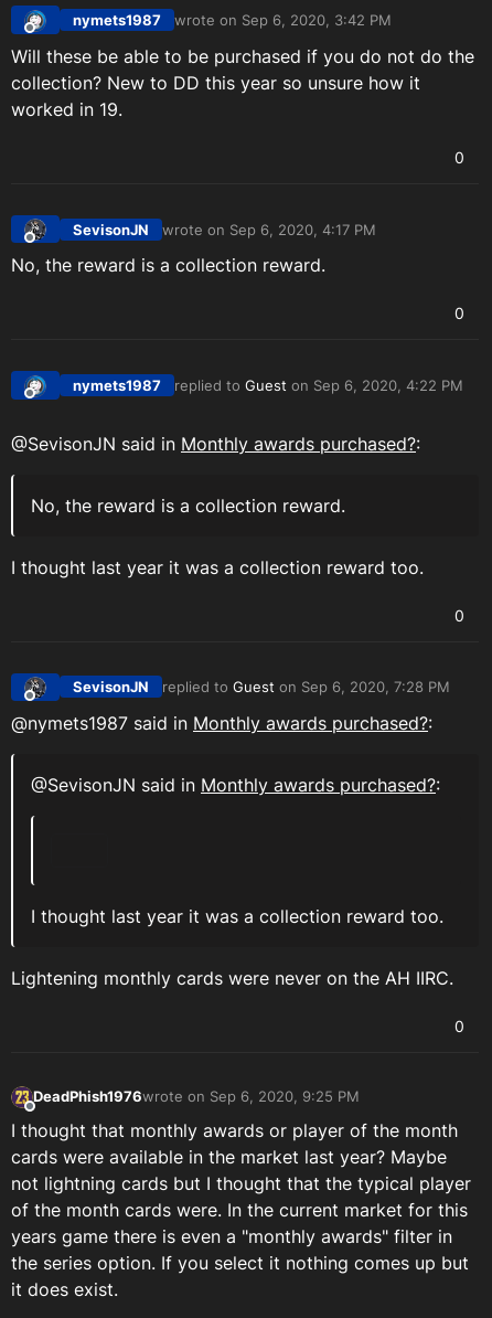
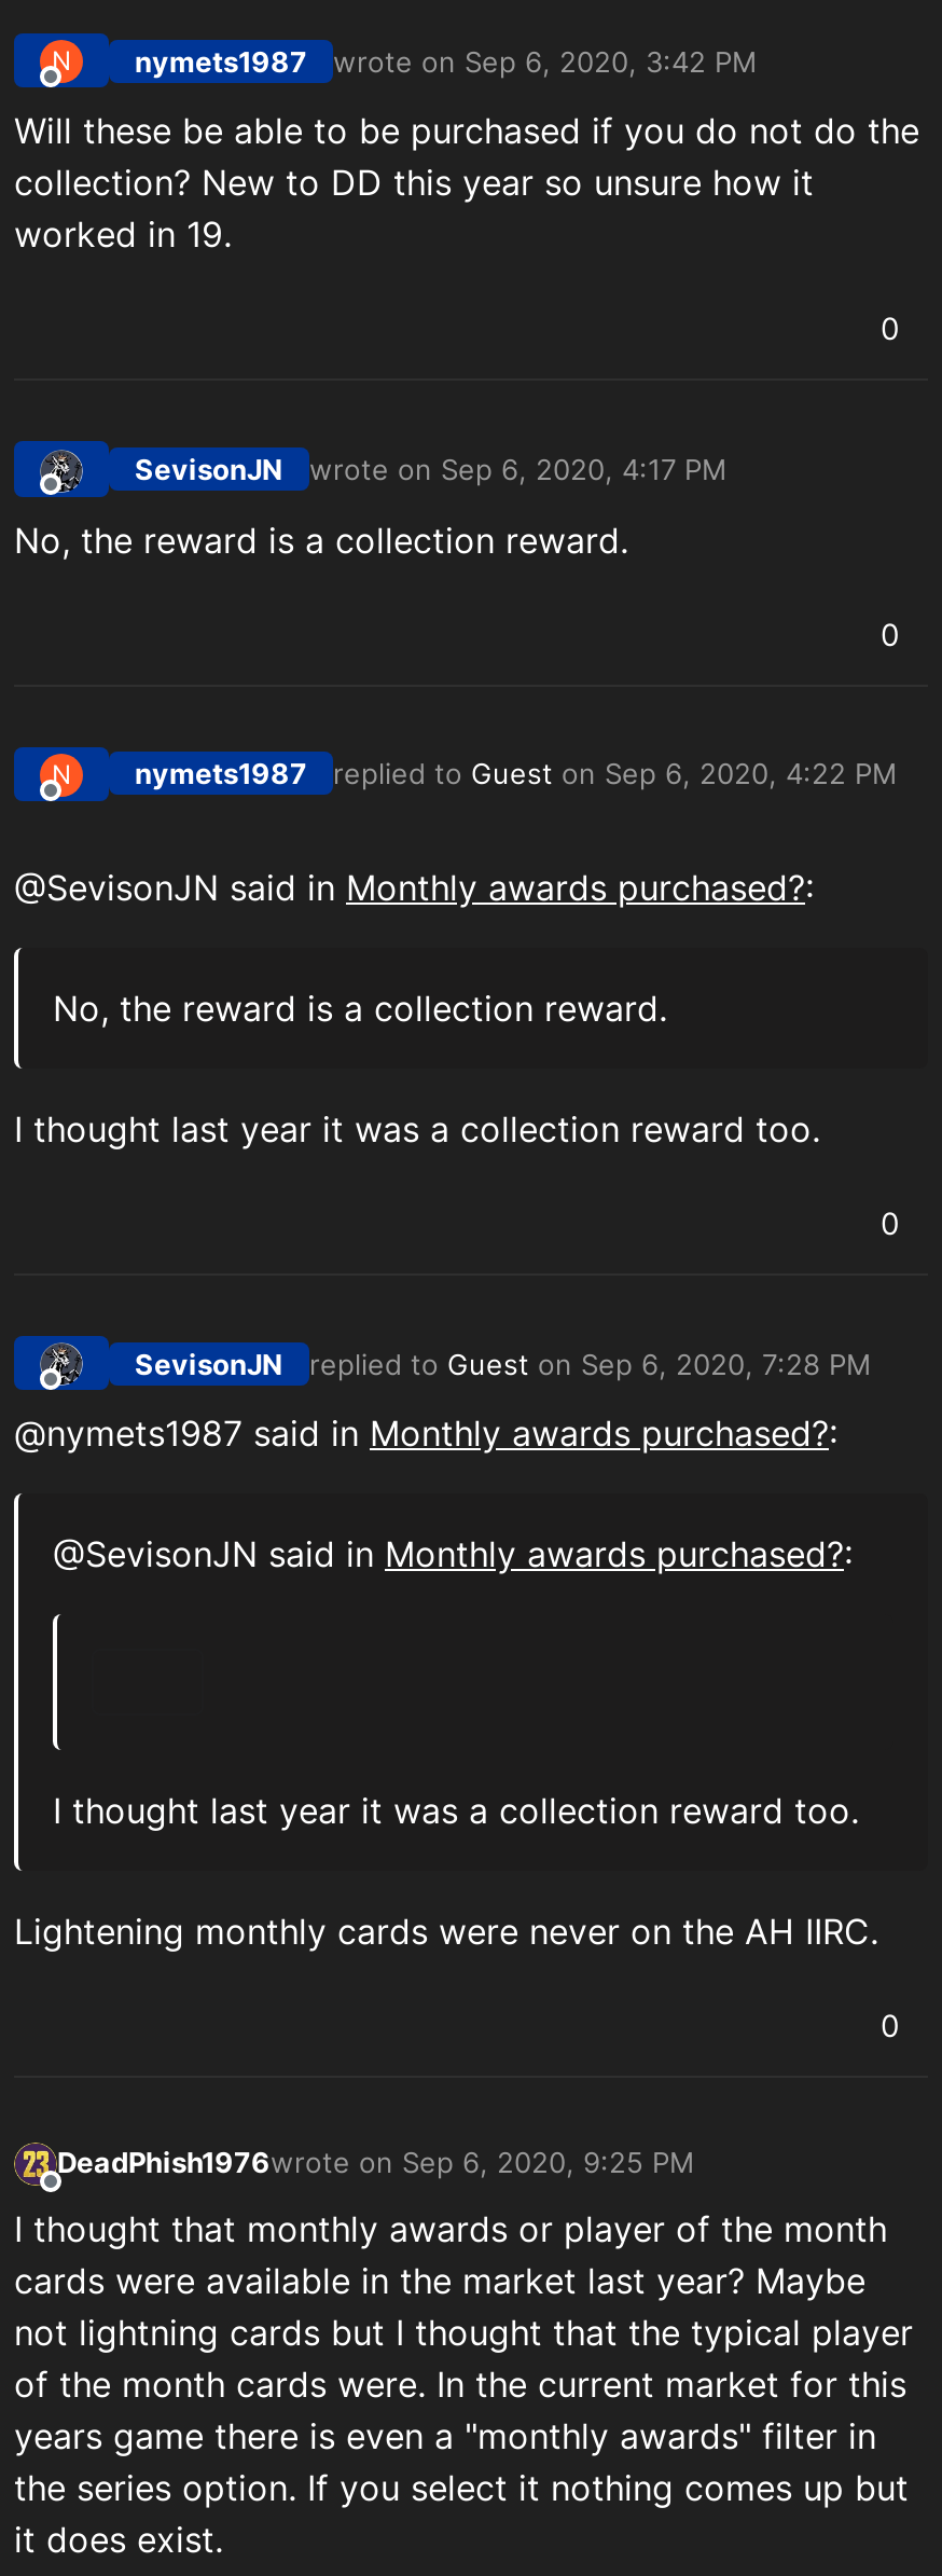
none -> [52,46,71,78] N
none -> [52,758,71,790] N

